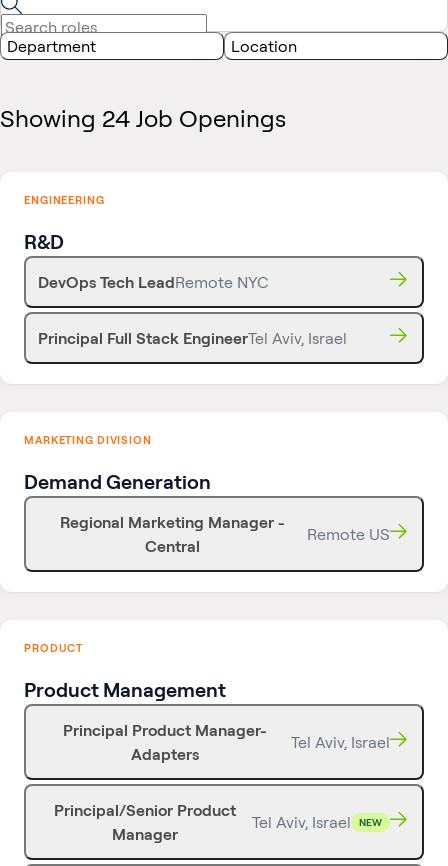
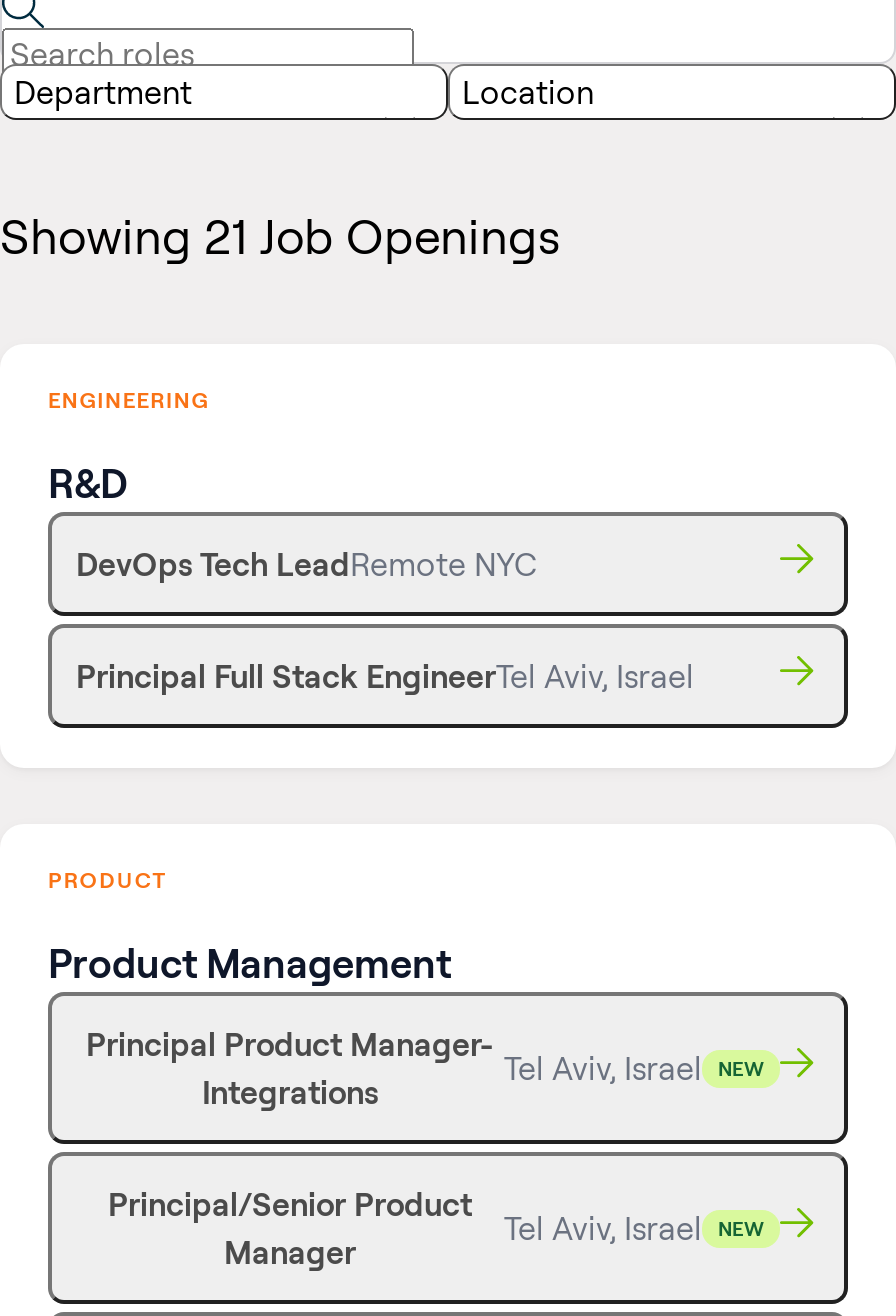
[0,103,286,133] Showing 24 Job Openings -> [0,206,560,266] Showing 21 Job Openings
[24,433,285,556] MARKETING DIVISION | Demand Generation | Regional Marketing Manager - | Central -> none
[307,524,390,544] Remote US -> none
[130,744,198,764] Adapters -> [202,1072,378,1112] Integrations
none -> [718,1055,764,1079] NEW

